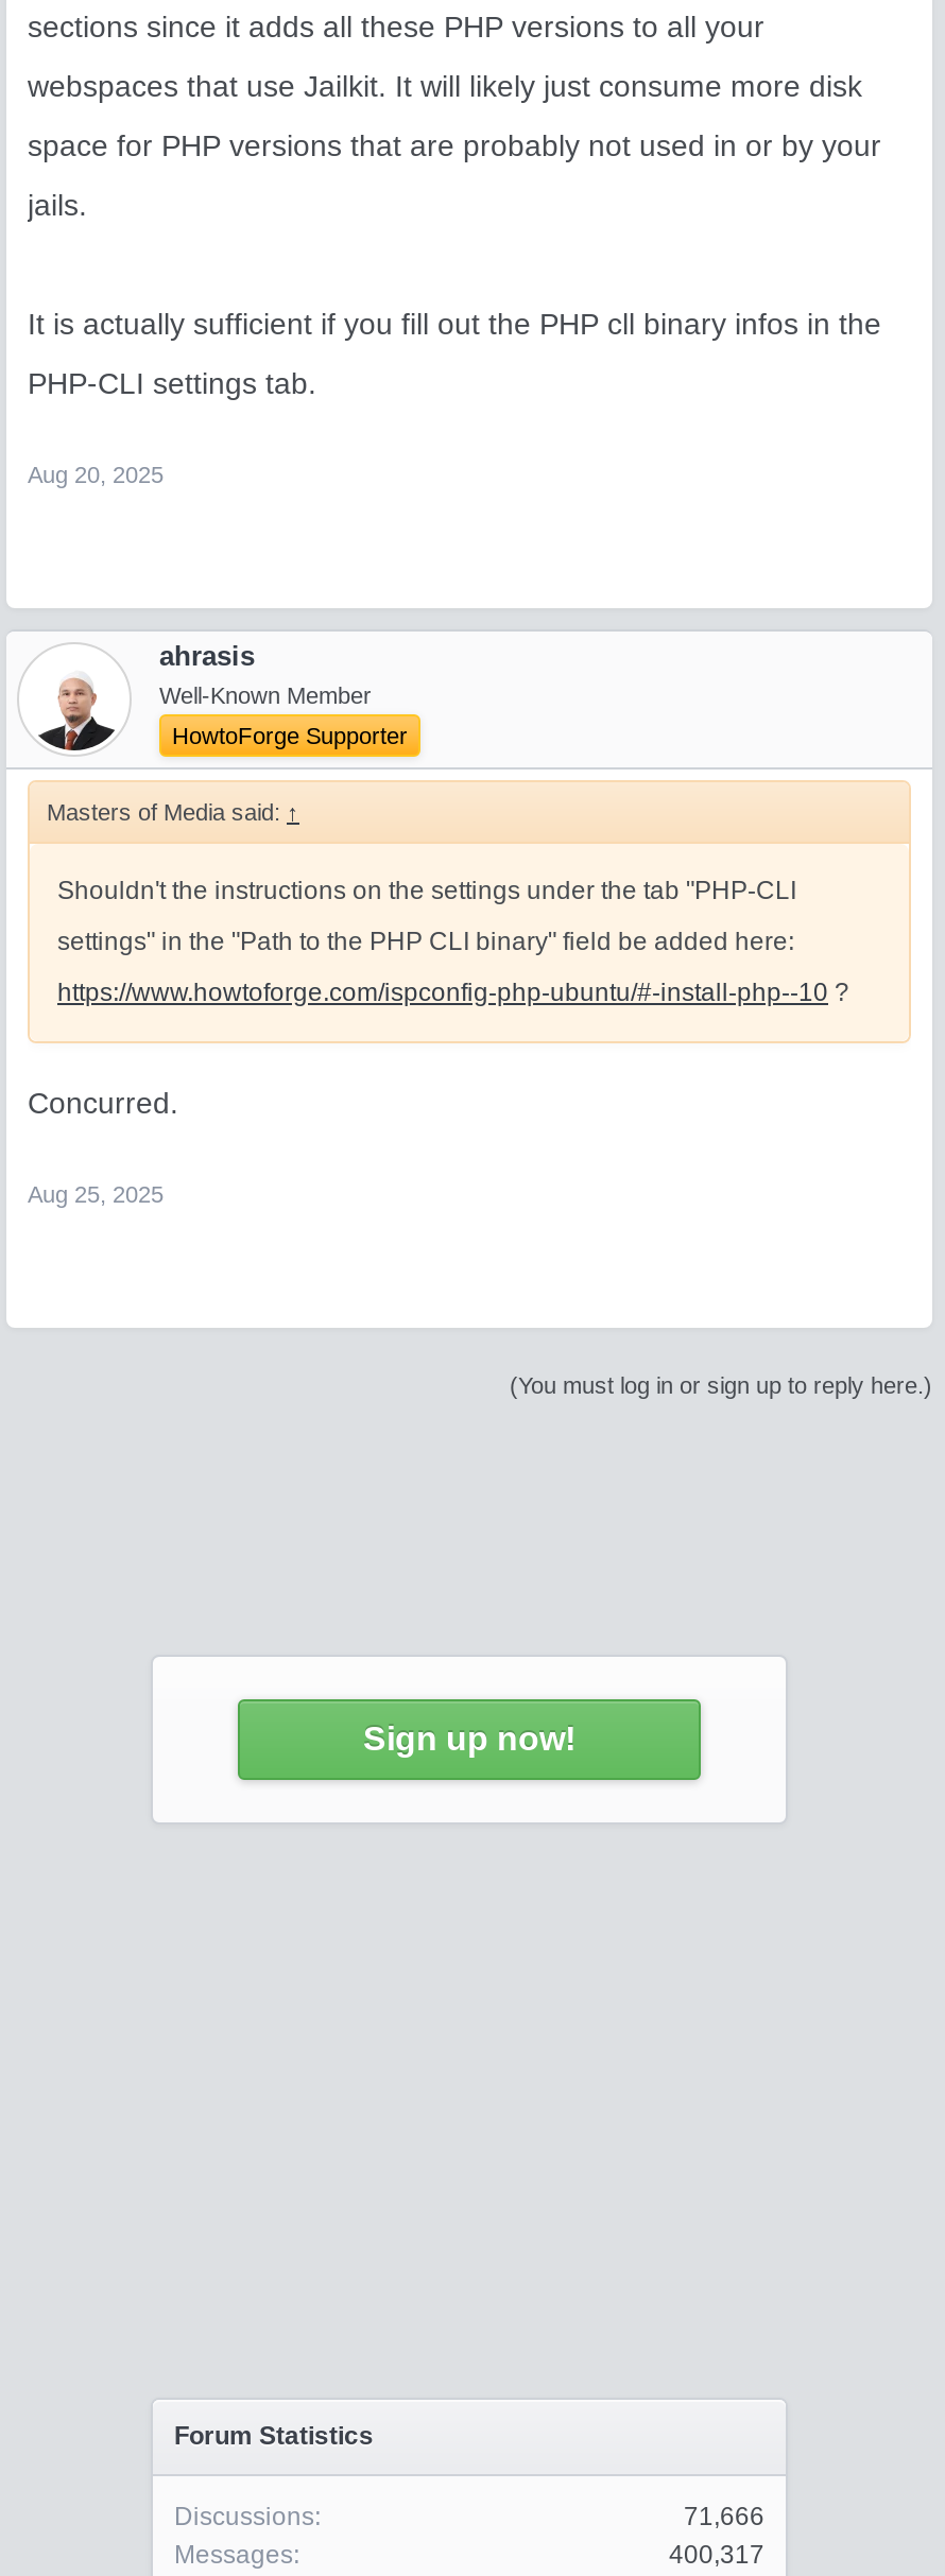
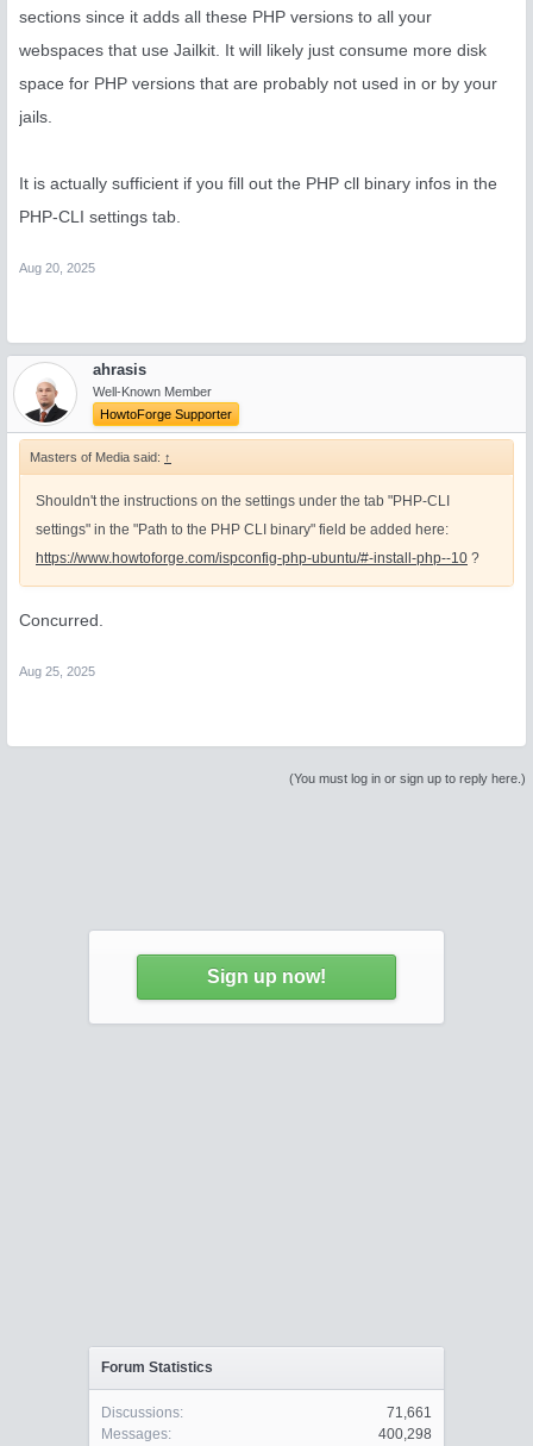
[684,2502,764,2531] 71,666 -> [387,1404,432,1421] 71,661
[669,2540,764,2570] 400,317 -> [378,1426,432,1442] 400,298

